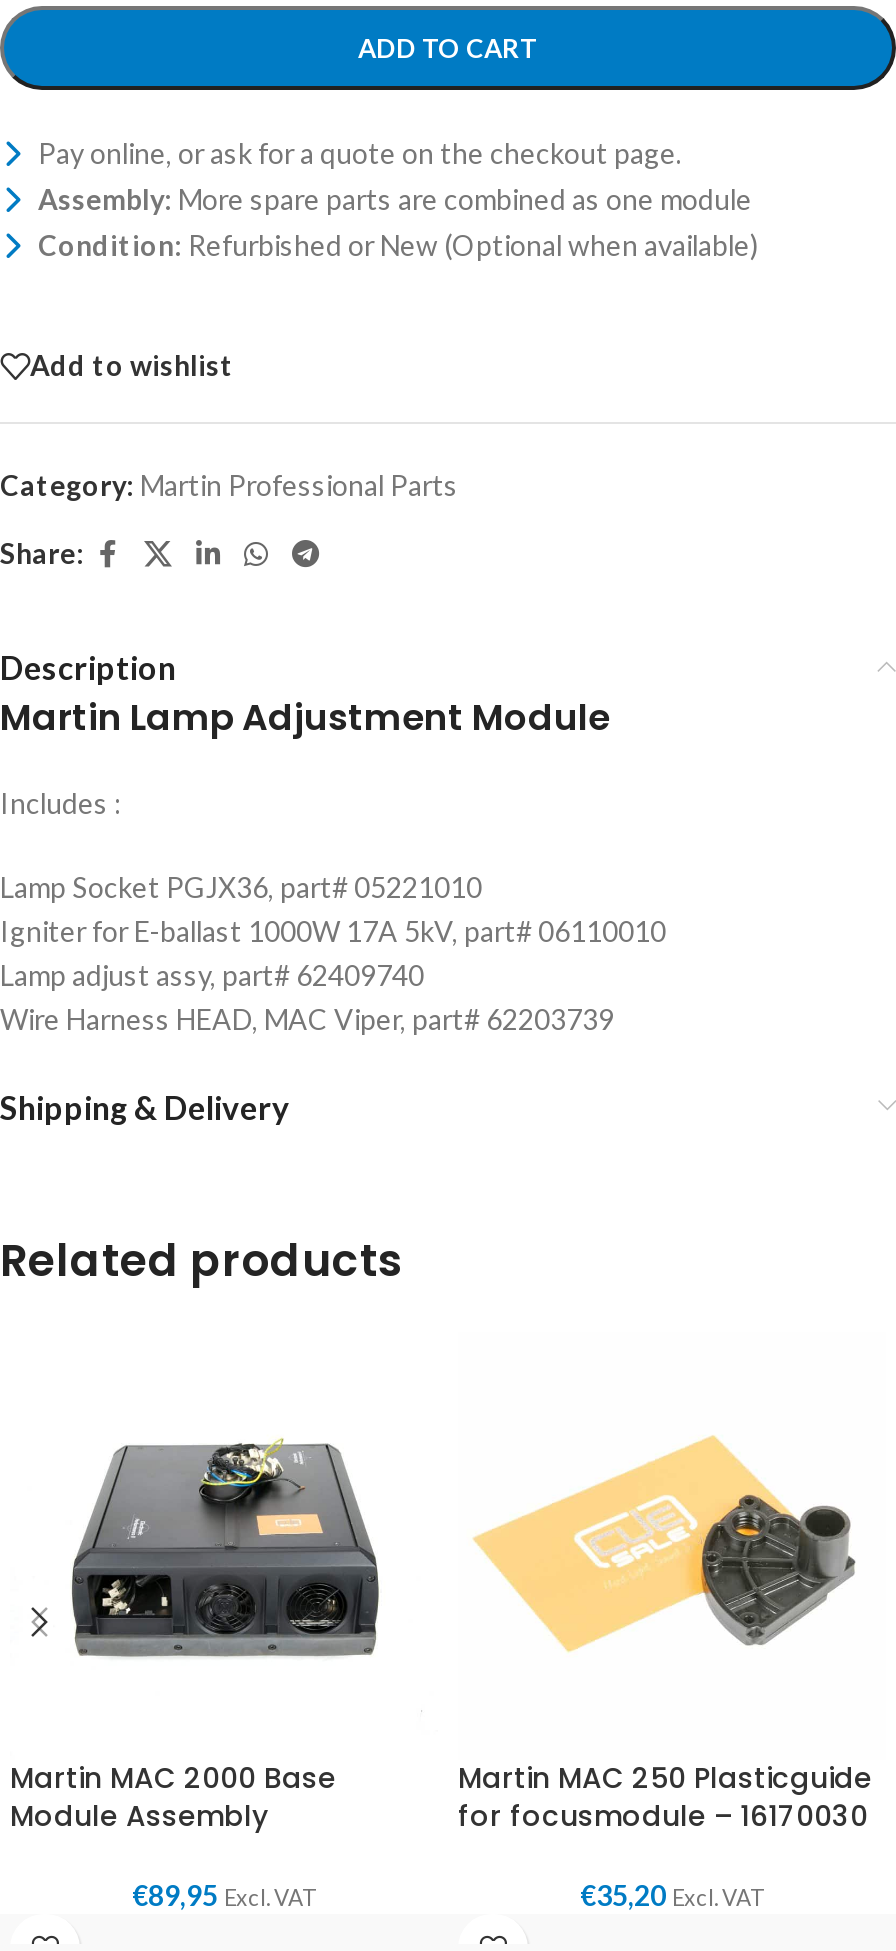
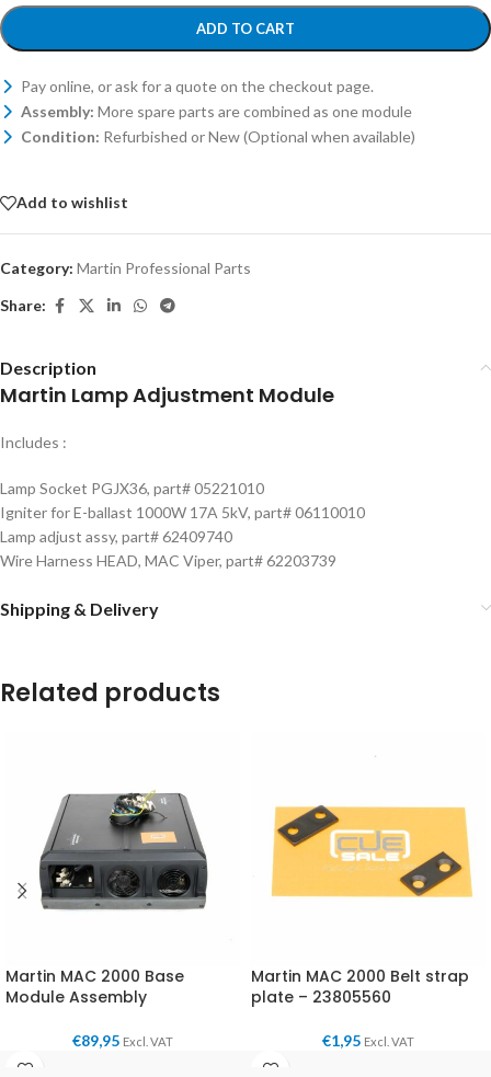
[472,1434,862,1652] [image] -> [261,790,473,906] [image]
[458,1758,872,1836] Martin MAC 250 Plasticguide | for focusmodule – 16170030 -> [251,965,469,1008] Martin MAC 2000 Belt strap | plate – 23805560
[580,1878,764,1912] €35,20 Excl. VAT -> [322,1031,414,1049] €1,95 Excl. VAT

